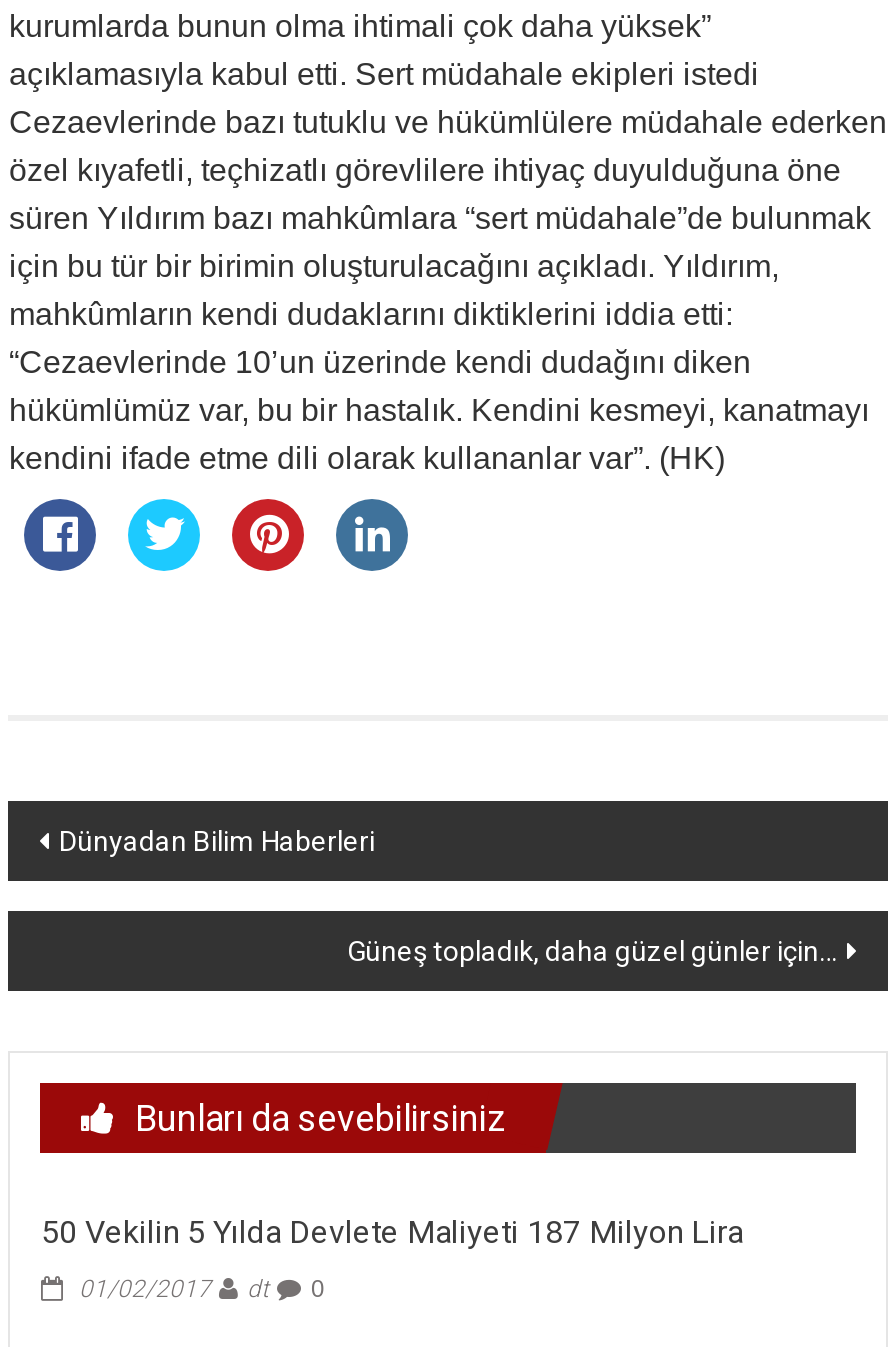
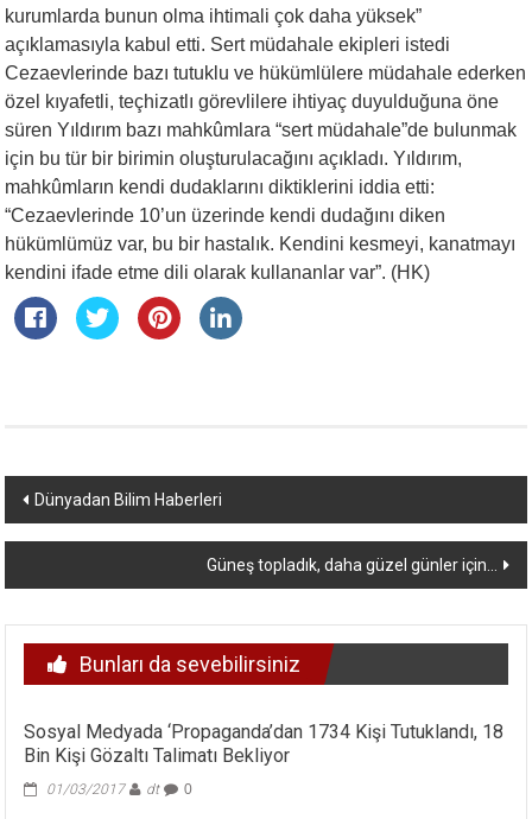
[41,1213,743,1251] 50 Vekilin 5 Yılda Devlete Maliyeti 187 Milyon Lira -> [24,720,504,767] Sosyal Medyada ‘Propaganda’dan 1734 Kişi Tutuklandı, 18 | Bin Kişi Gözaltı Talimatı Bekliyor
[79,1275,325,1303] 01/02/2017 dt 0 -> [47,781,193,798] 01/03/2017 dt 0

